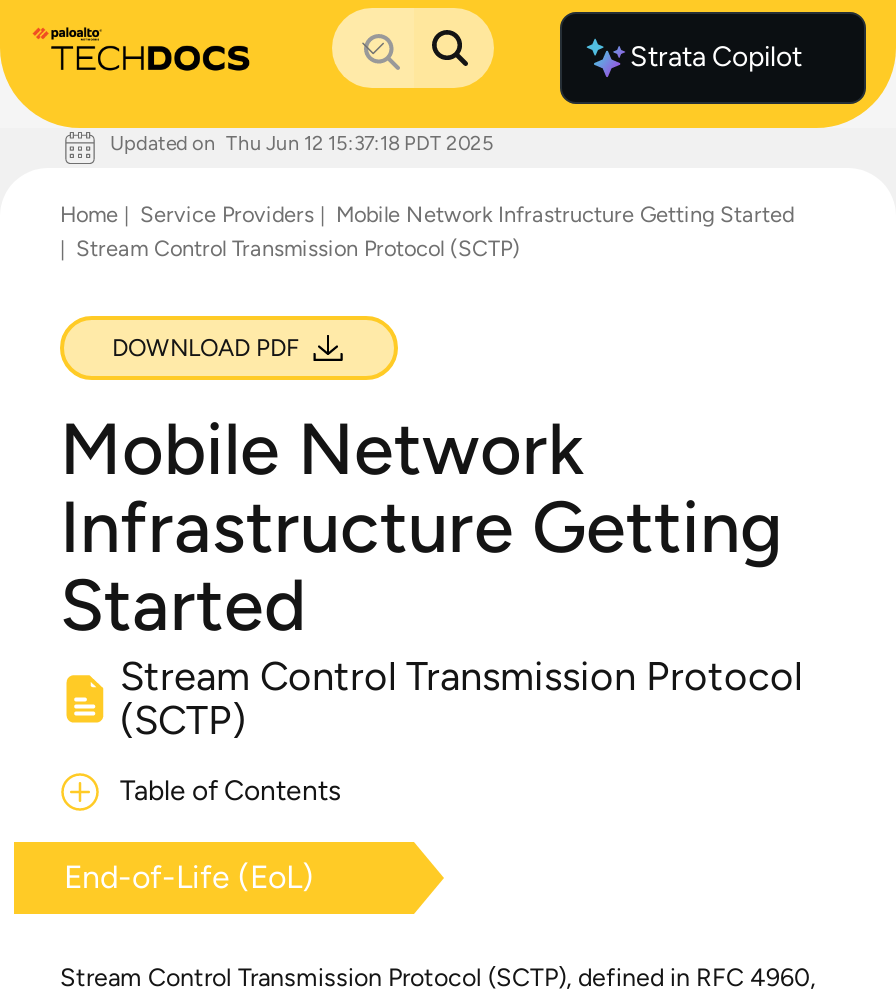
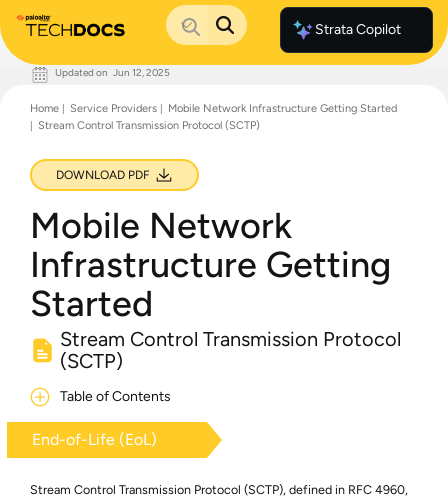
[110,129,494,155] Updated on Thu Jun 12 15:37:18 PDT 2025 -> [55,65,170,78] Updated on Jun 12, 2025

